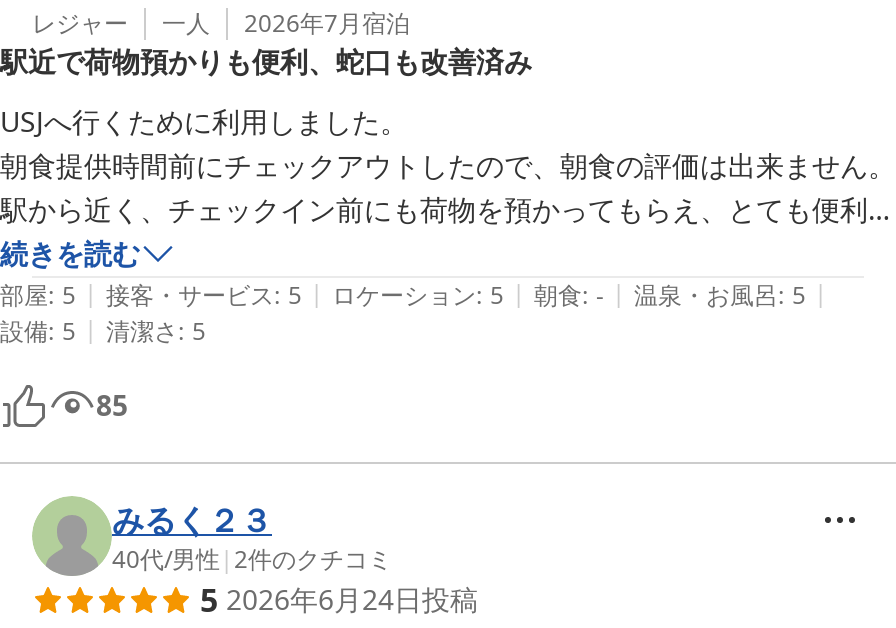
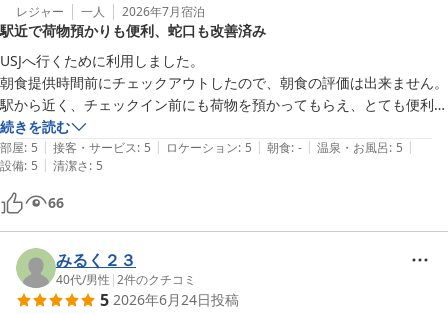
[96,386,128,424] 85 -> [48,193,64,212] 66

